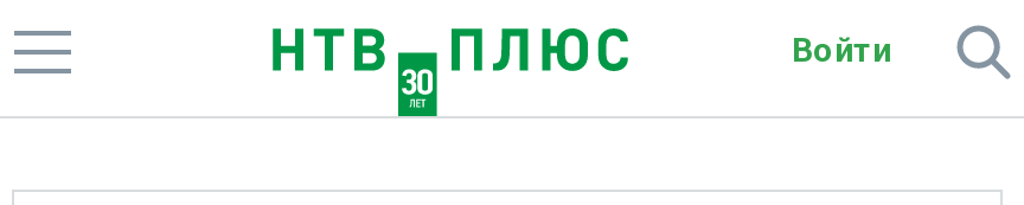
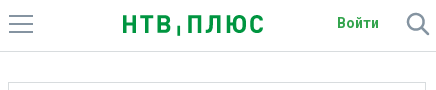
[270,26,631,118] [image] -> [118,14,268,51] [image]

